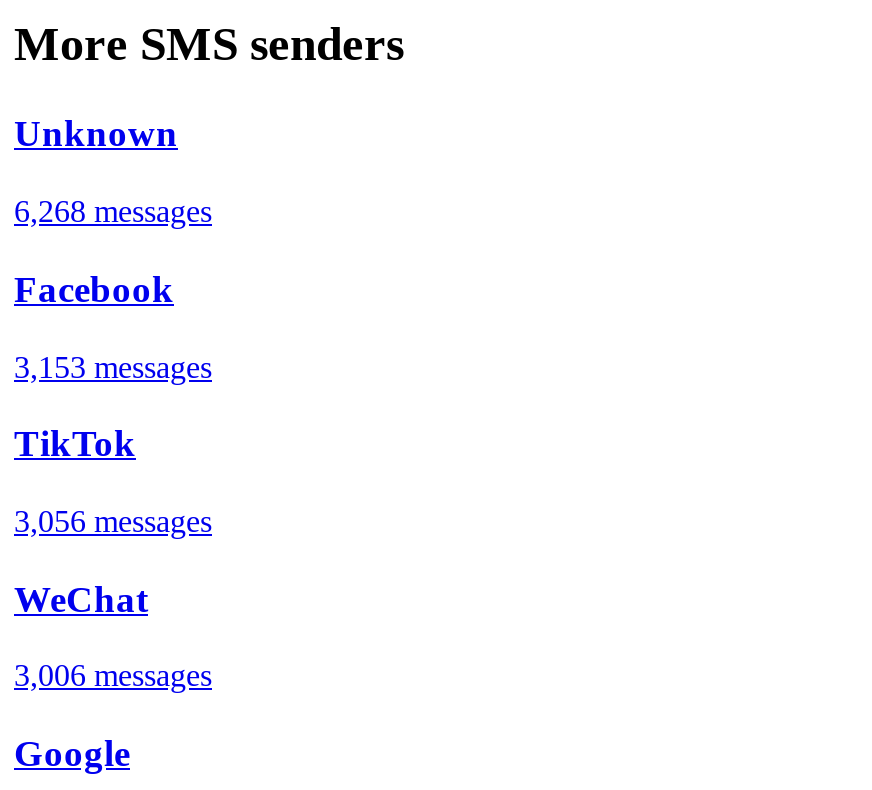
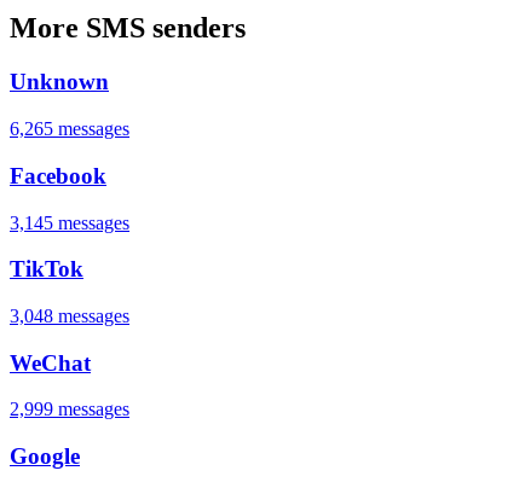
[14,194,212,228] 6,268 messages -> [10,118,129,139] 6,265 messages
[14,349,212,383] 3,153 messages -> [10,212,129,233] 3,145 messages
[14,504,212,538] 3,056 messages -> [10,305,129,326] 3,048 messages
[14,659,212,693] 3,006 messages -> [10,399,129,420] 2,999 messages

